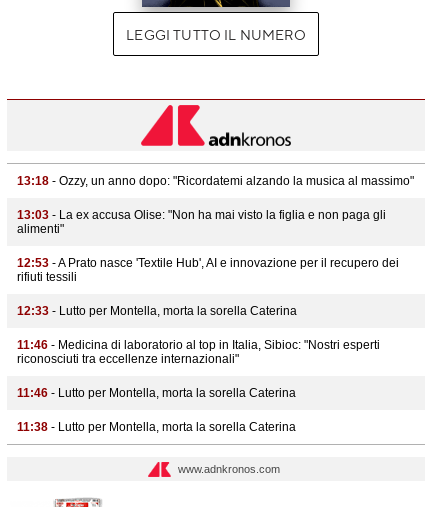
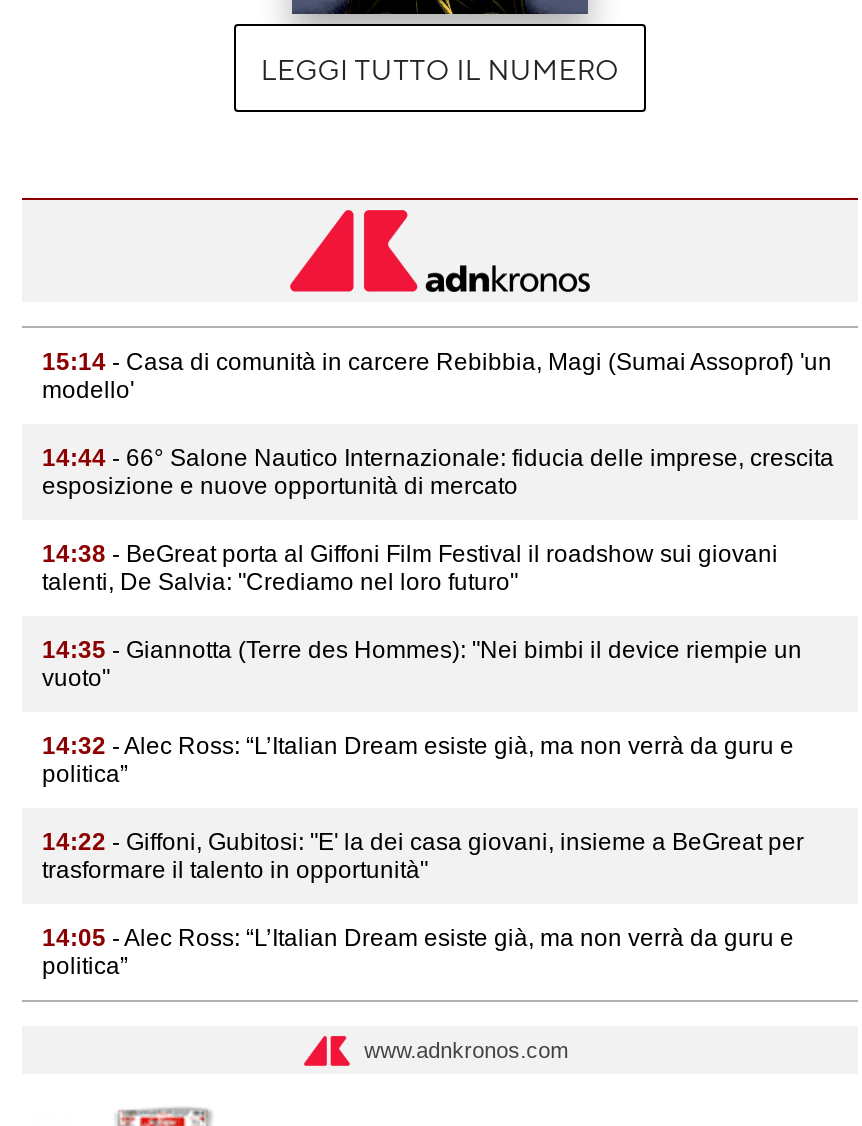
[17,174,414,188] 13:18 - Ozzy, un anno dopo: "Ricordatemi alzando la musica al massimo" -> [42,349,832,405] 15:14 - Casa di comunità in carcere Rebibbia, Magi (Sumai Assoprof) 'un | modello'
[17,208,386,236] 13:03 - La ex accusa Olise: "Non ha mai visto la figlia e non paga gli | alimenti" -> [42,445,834,501] 14:44 - 66° Salone Nautico Internazionale: fiducia delle imprese, crescita | esposizione e nuove opportunità di mercato
[17,256,399,284] 12:53 - A Prato nasce 'Textile Hub', AI e innovazione per il recupero dei | rifiuti tessili -> [42,541,778,597] 14:38 - BeGreat porta al Giffoni Film Festival il roadshow sui giovani | talenti, De Salvia: "Crediamo nel loro futuro"
[17,304,297,318] 12:33 - Lutto per Montella, morta la sorella Caterina -> [42,637,802,693] 14:35 - Giannotta (Terre des Hommes): "Nei bimbi il device riempie un | vuoto"
[17,338,380,366] 11:46 - Medicina di laboratorio al top in Italia, Sibioc: "Nostri esperti | riconosciuti tra eccellenze internazionali" -> [42,733,794,789] 14:32 - Alec Ross: “L’Italian Dream esiste già, ma non verrà da guru e | politica”
[17,386,296,400] 11:46 - Lutto per Montella, morta la sorella Caterina -> [42,829,804,885] 14:22 - Giffoni, Gubitosi: "E' la dei casa giovani, insieme a BeGreat per | trasformare il talento in opportunità"
[17,420,296,434] 11:38 - Lutto per Montella, morta la sorella Caterina -> [42,925,794,981] 14:05 - Alec Ross: “L’Italian Dream esiste già, ma non verrà da guru e | politica”

